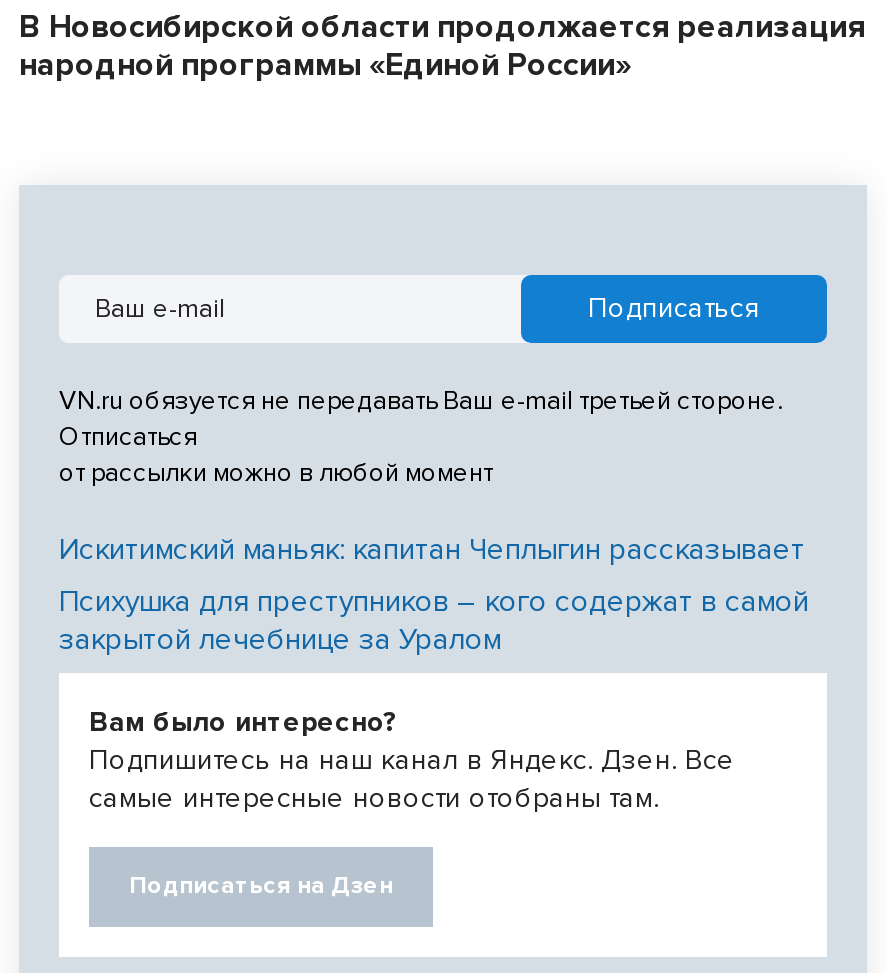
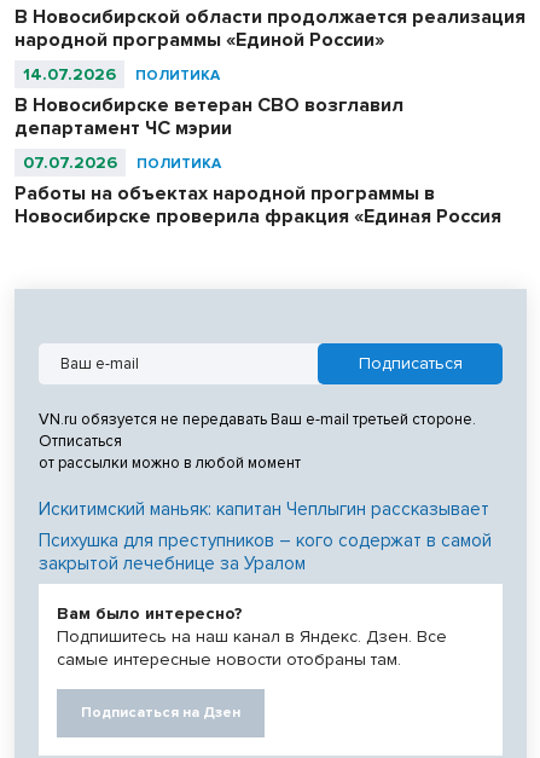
none -> [14,64,501,228] 14.07.2026 | ПОЛИТИКА | В Новосибирске ветеран СВО возглавил | департамент ЧС мэрии | 07.07.2026 | ПОЛИТИКА | Работы на объектах народной программы в | Новосибирске проверила фракция «Единая Россия

